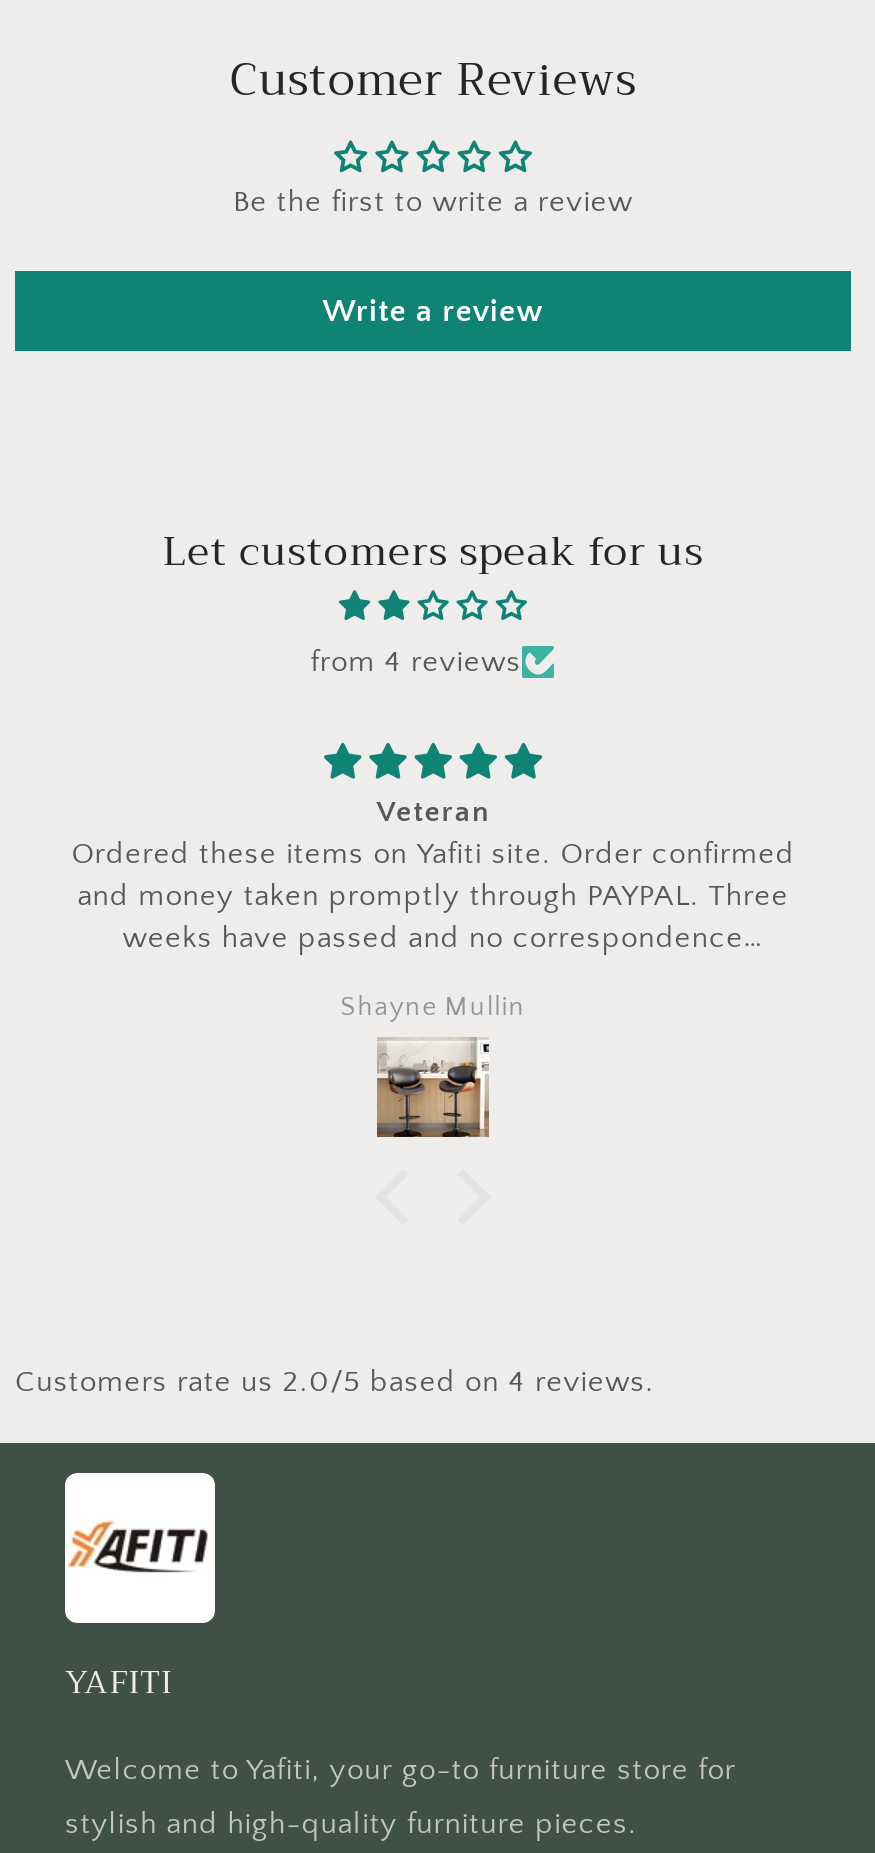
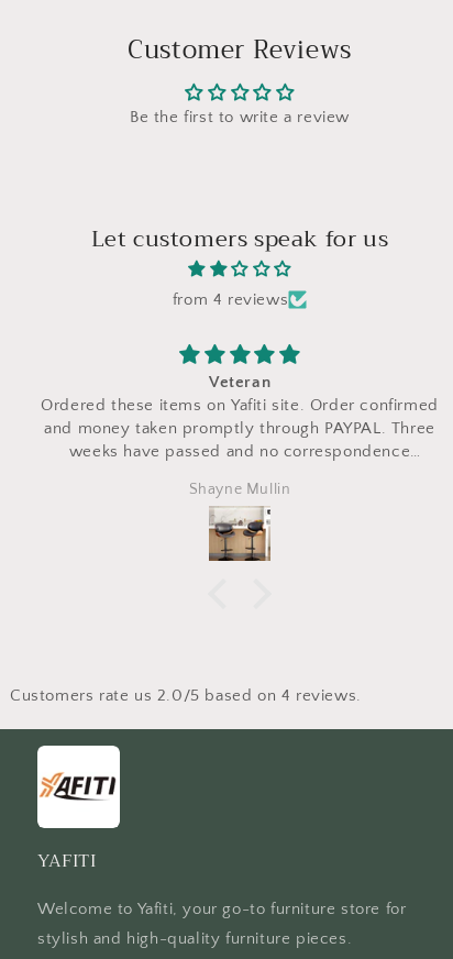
[323,292,543,328] Write a review -> none

